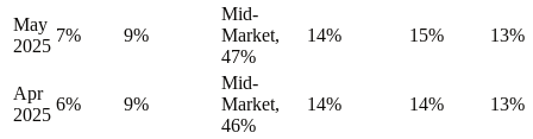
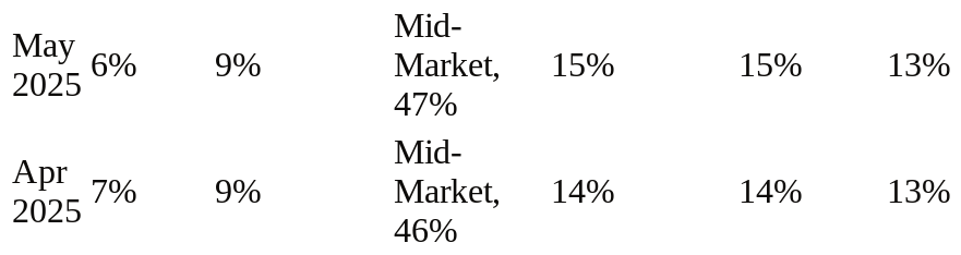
[56,25,81,45] 7% -> [91,46,136,83] 6%
[221,25,341,45] Market, 14% -> [394,46,614,83] Market, 15%
[56,94,81,114] 6% -> [91,173,136,210] 7%

